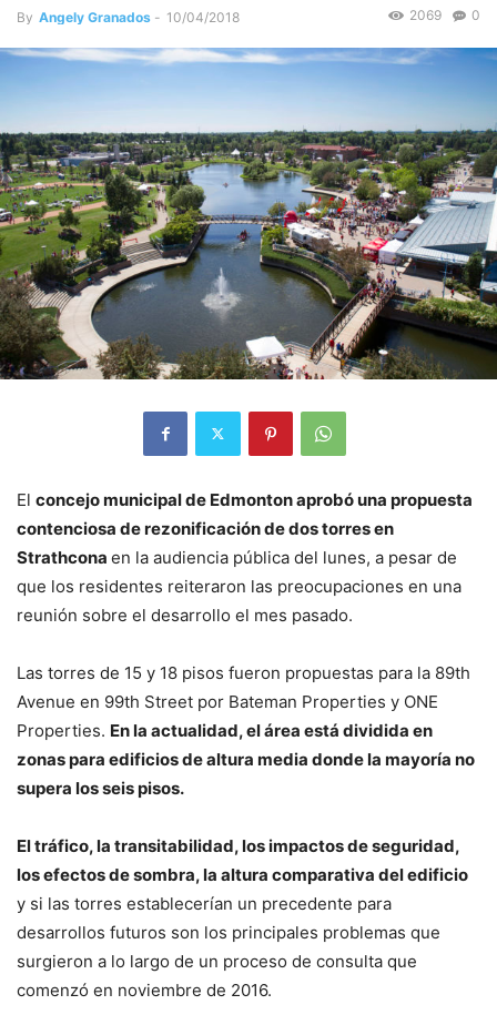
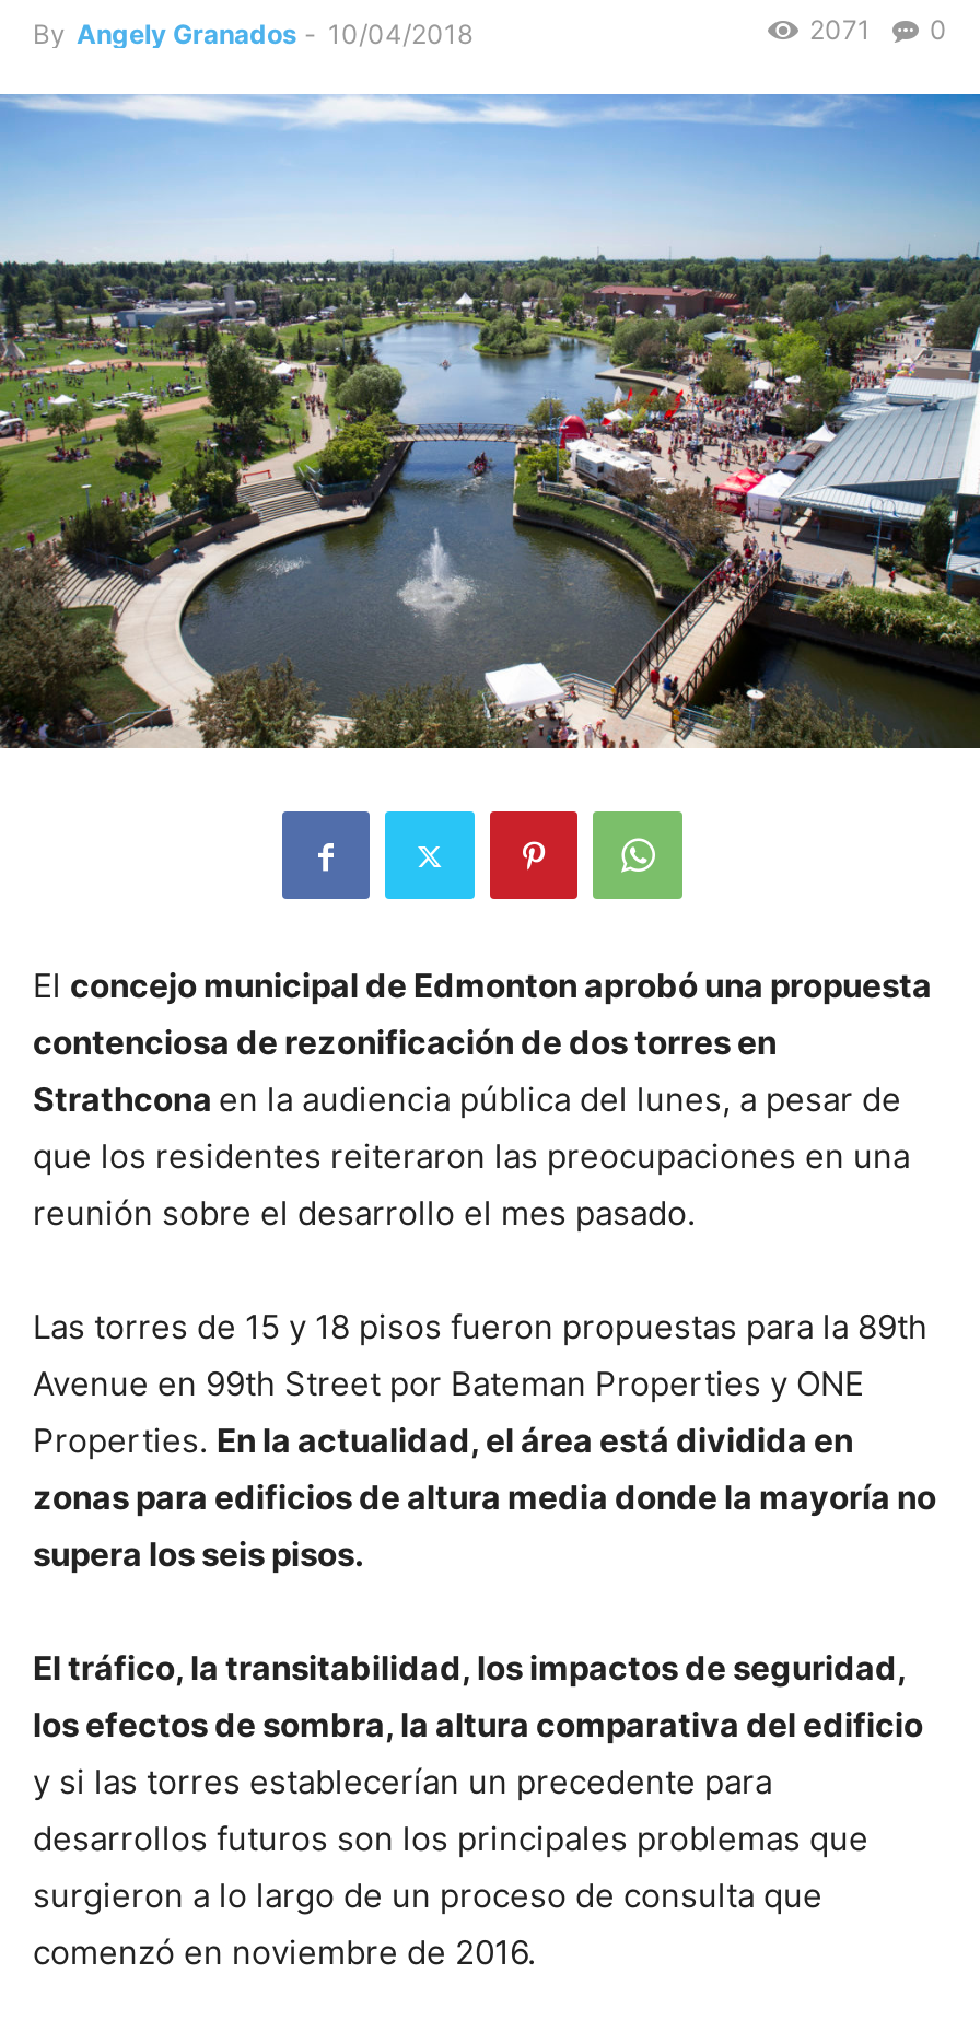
[409,7,480,23] 2069 0 -> [809,13,947,46] 2071 0

